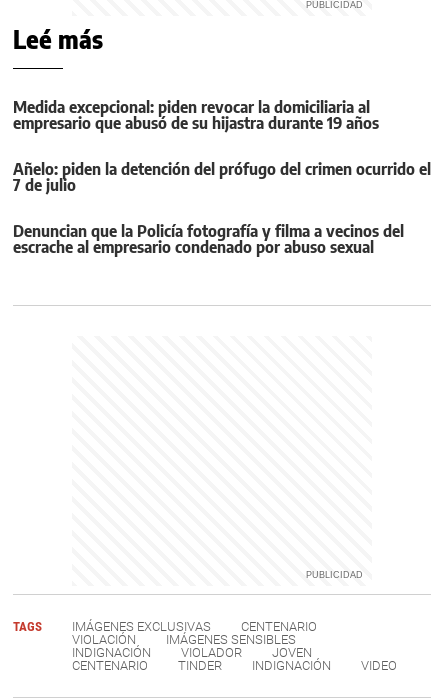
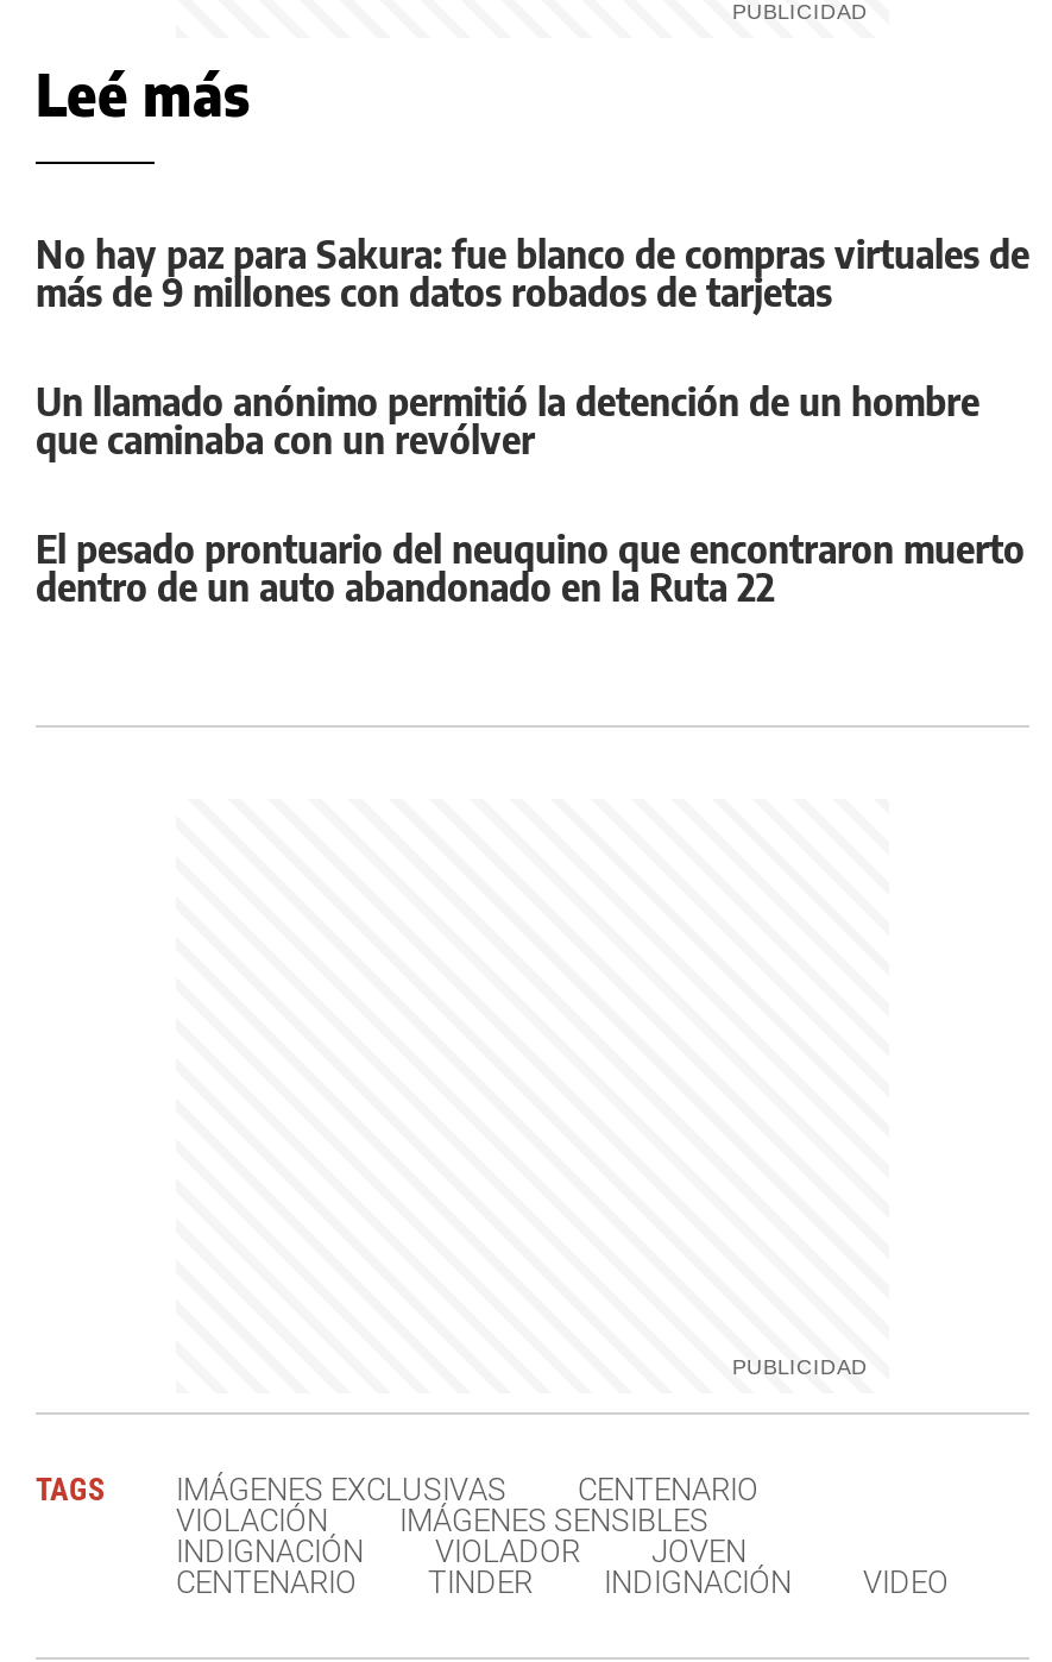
[13,97,379,133] Medida excepcional: piden revocar la domiciliaria al | empresario que abusó de su hijastra durante 19 años -> [36,231,1029,316] No hay paz para Sakura: fue blanco de compras virtuales de | más de 9 millones con datos robados de tarjetas
[13,159,431,195] Añelo: piden la detención del prófugo del crimen ocurrido el | 7 de julio -> [36,378,979,464] Un llamado anónimo permitió la detención de un hombre | que caminaba con un revólver
[13,221,404,257] Denuncian que la Policía fotografía y filma a vecinos del | escrache al empresario condenado por abuso sexual -> [36,526,1025,611] El pesado prontuario del neuquino que encontraron muerto | dentro de un auto abandonado en la Ruta 22

